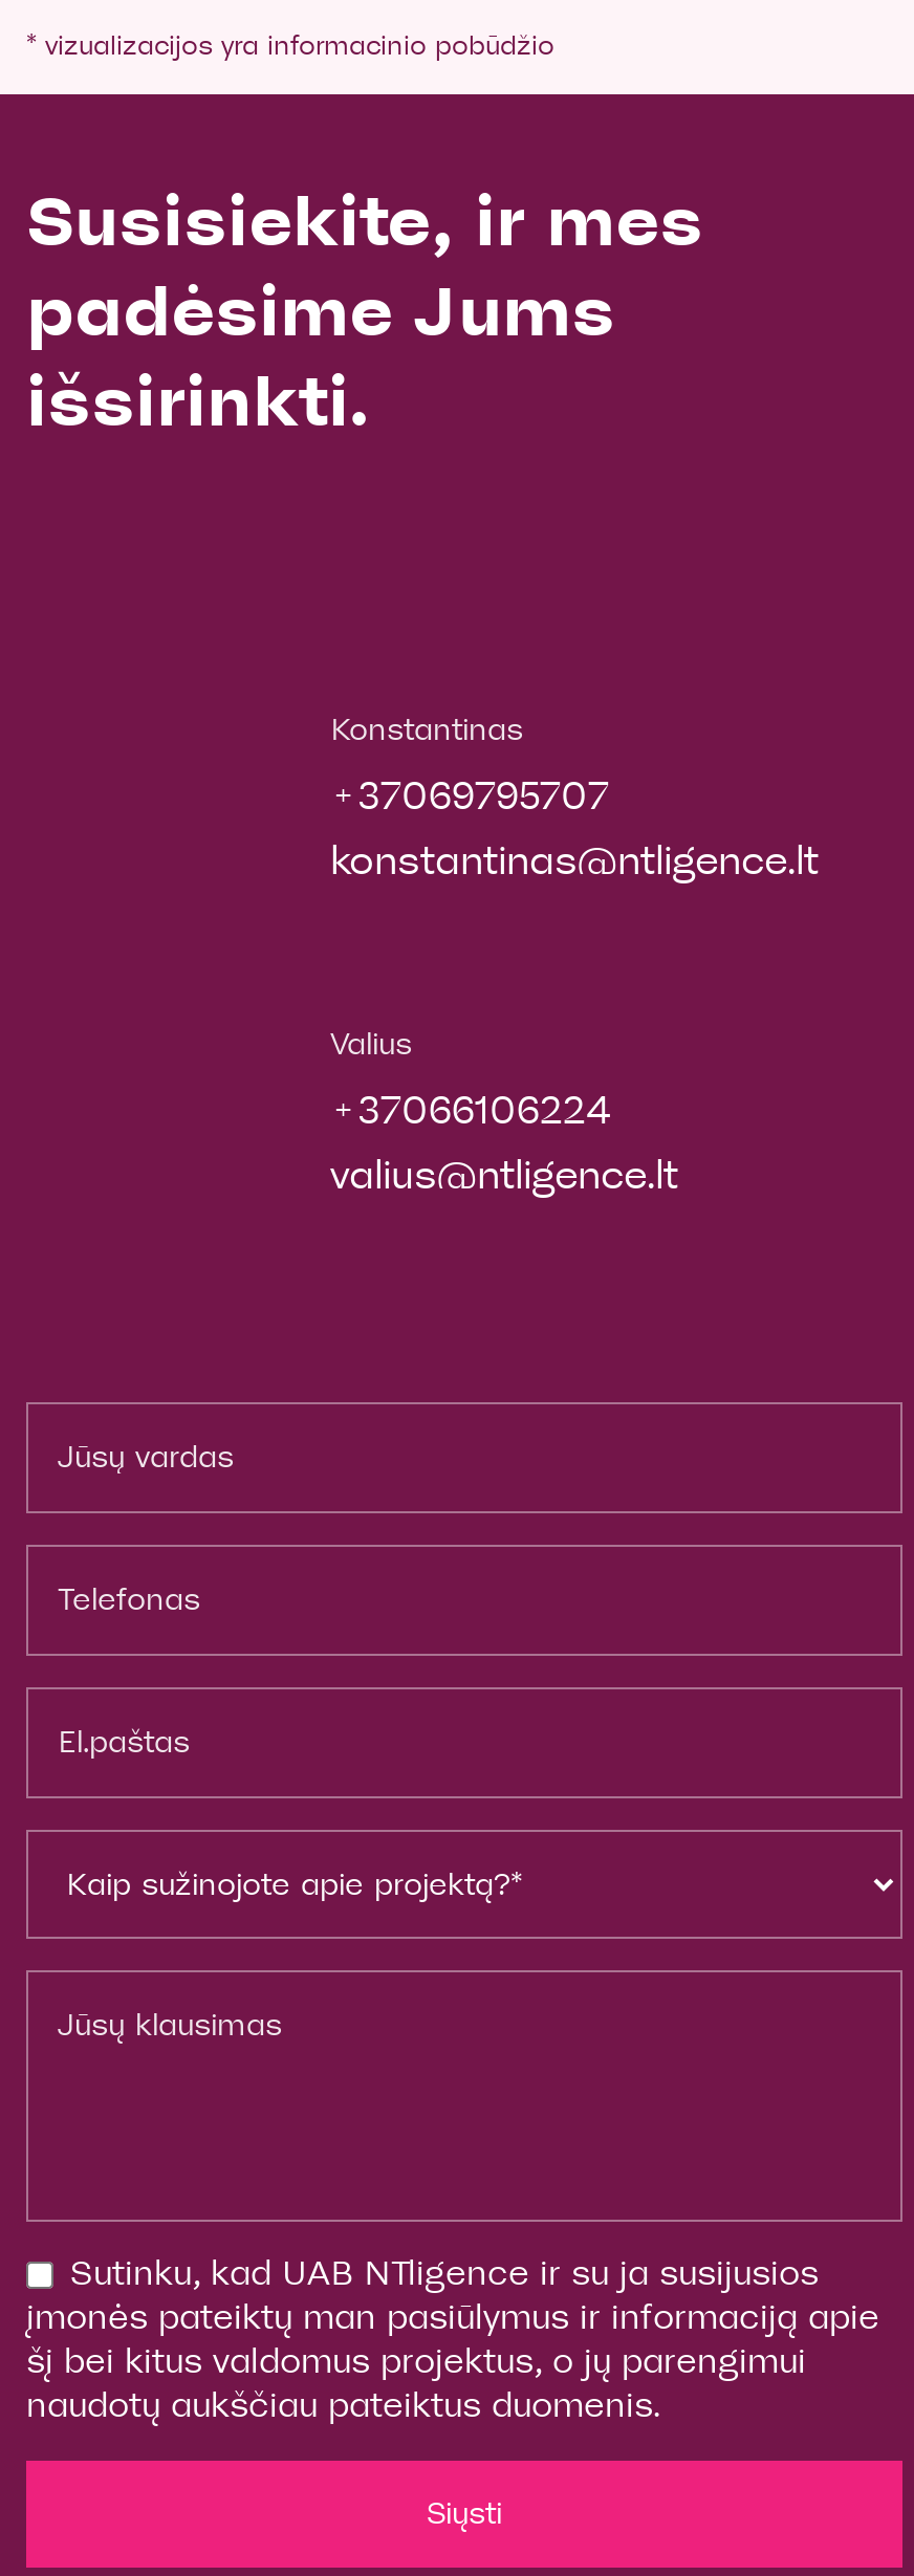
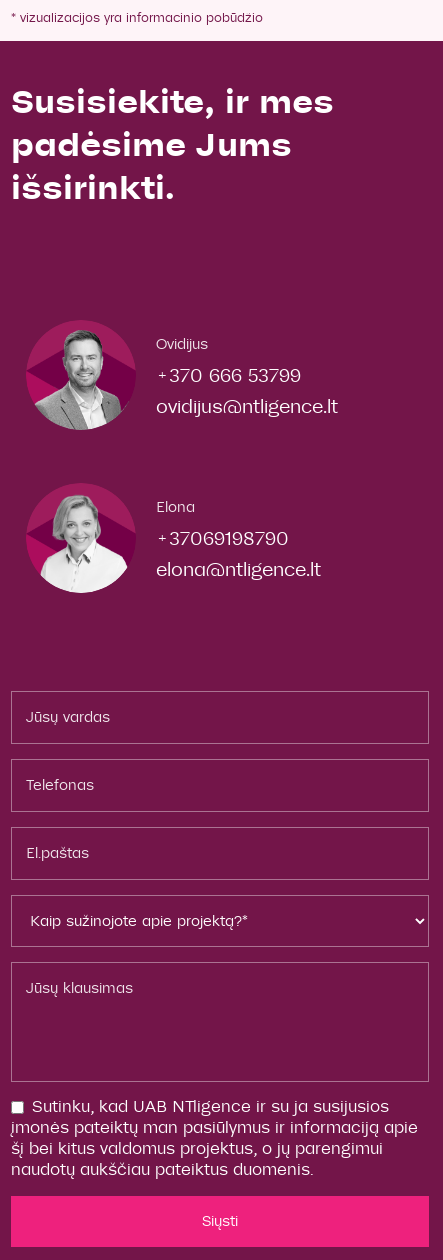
none -> [26,320,135,431] [image]
none -> [26,483,135,594] [image]
[330,712,523,745] Konstantinas -> [156,335,208,351] Ovidijus
[330,772,609,816] +37069795707 -> [156,364,301,385] +370 666 53799
[330,837,819,881] konstantinas@ntligence.lt -> [156,395,338,416] ovidijus@ntligence.lt
[330,1026,412,1060] Valius -> [156,498,195,514] Elona
[330,1087,611,1131] +37066106224 -> [156,527,289,548] +37069198790
[330,1152,678,1196] valius@ntligence.lt -> [156,558,321,579] elona@ntligence.lt

